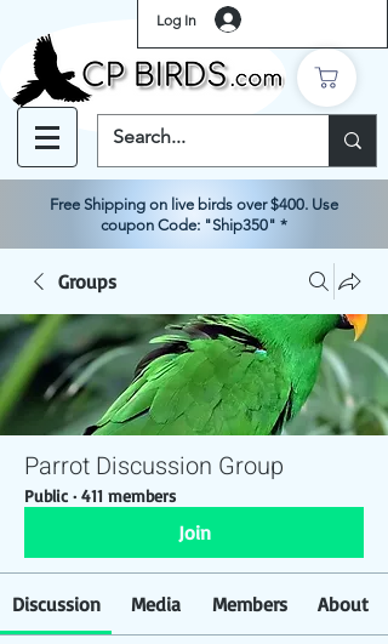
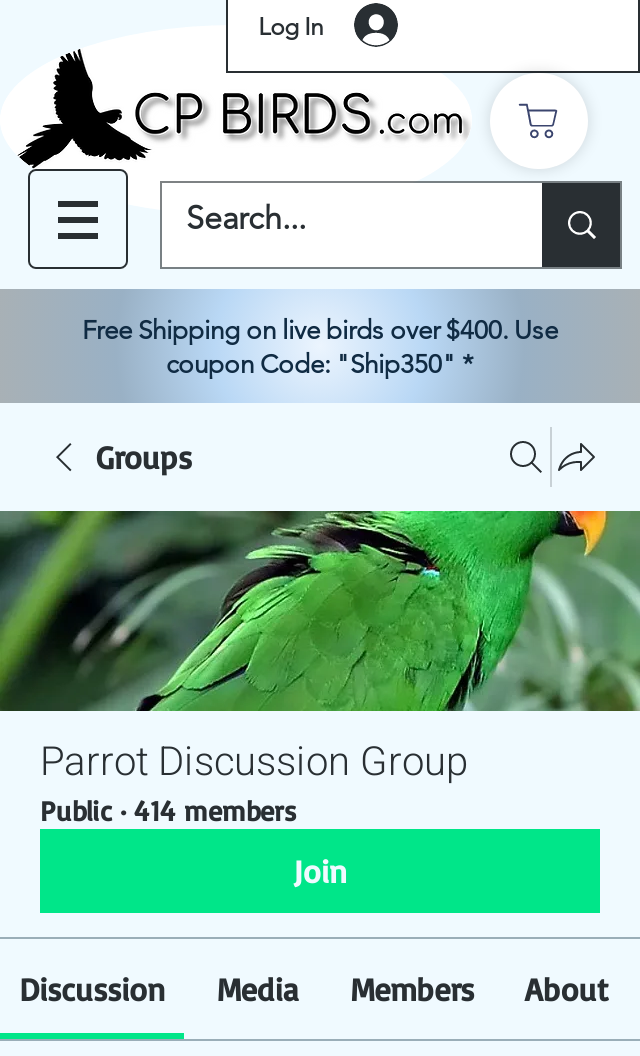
[24,485,176,506] Public · 411 members -> [40,793,296,827] Public · 414 members

